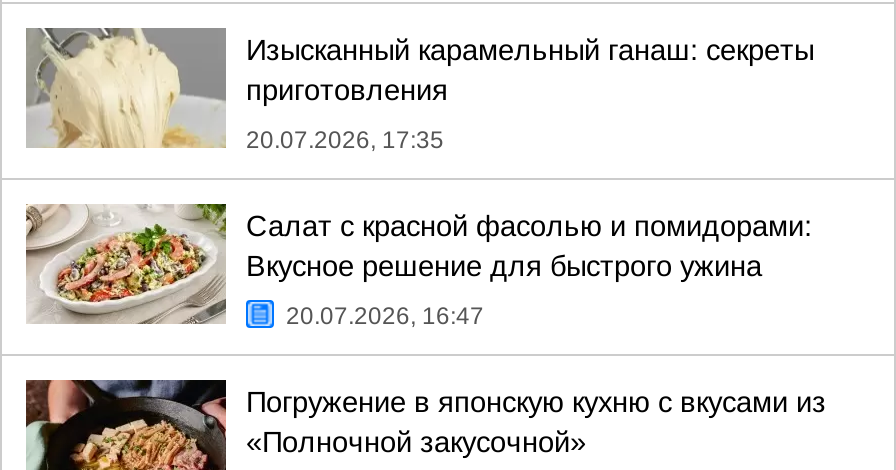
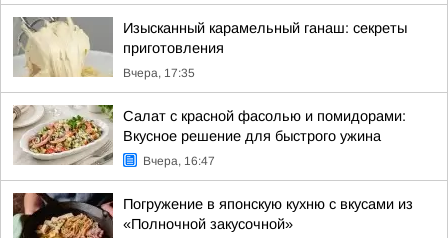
[246,126,444,154] 20.07.2026, 17:35 -> [123,66,195,80] Вчера, 17:35
[286,302,484,330] 20.07.2026, 16:47 -> [143,154,215,168] Вчера, 16:47

